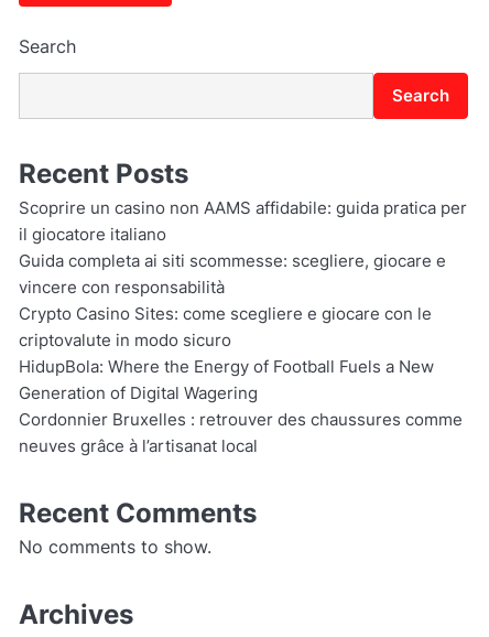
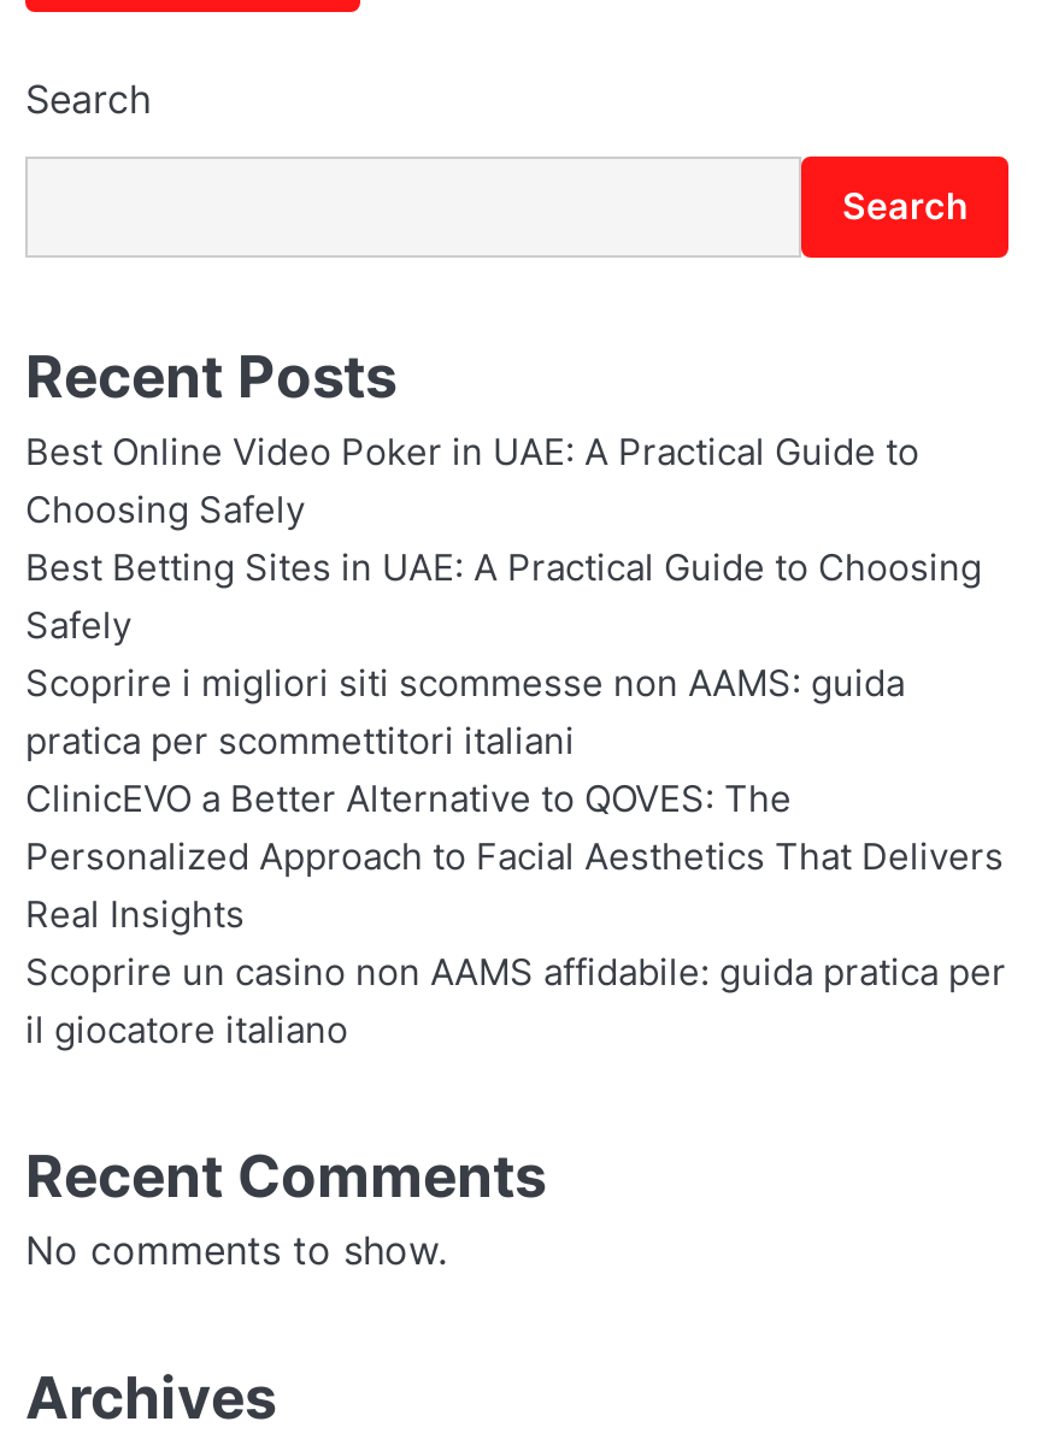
none -> [25,432,1004,938] Best Online Video Poker in UAE: A Practical Guide to | Choosing Safely | Best Betting Sites in UAE: A Practical Guide to Choosing | Safely | Scoprire i migliori siti scommesse non AAMS: guida | pratica per scommettitori italiani | ClinicEVO a Better Alternative to QOVES: The | Personalized Approach to Facial Aesthetics That Delivers | Real Insights
moved [19,199,467,245] -> [25,952,1006,1053]: Scoprire un casino non AAMS affidabile: guida pratica per | il giocatore italiano
[19,252,463,457] Guida completa ai siti scommesse: scegliere, giocare e | vincere con responsabilità | Crypto Casino Sites: come scegliere e giocare con le | criptovalute in modo sicuro | HidupBola: Where the Energy of Football Fuels a New | Generation of Digital Wagering | Cordonnier Bruxelles : retrouver des chaussures comme | neuves grâce à l’artisanat local -> none

